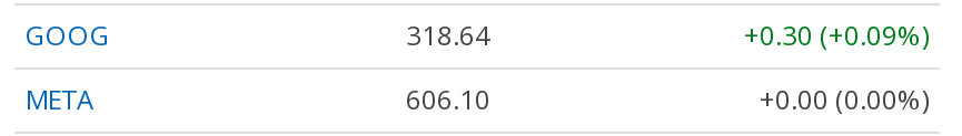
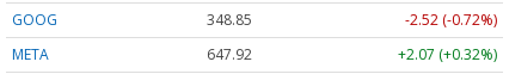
[406,17,490,54] 318.64 -> [207,10,252,30] 348.85
[744,17,929,54] +0.30 (+0.09%) -> [405,10,497,30] -2.52 (-0.72%)
[406,81,490,118] 606.10 -> [207,44,252,64] 647.92
[760,81,929,118] +0.00 (0.00%) -> [398,44,497,64] +2.07 (+0.32%)

